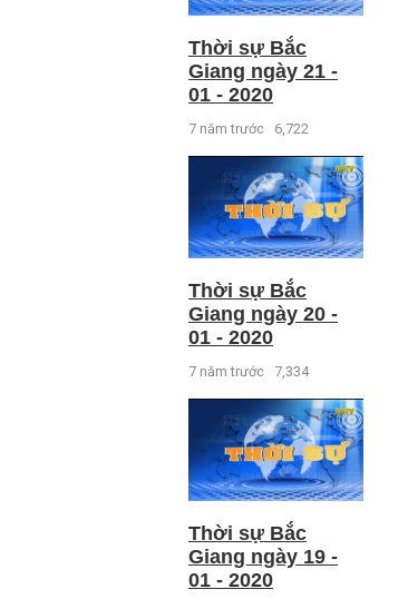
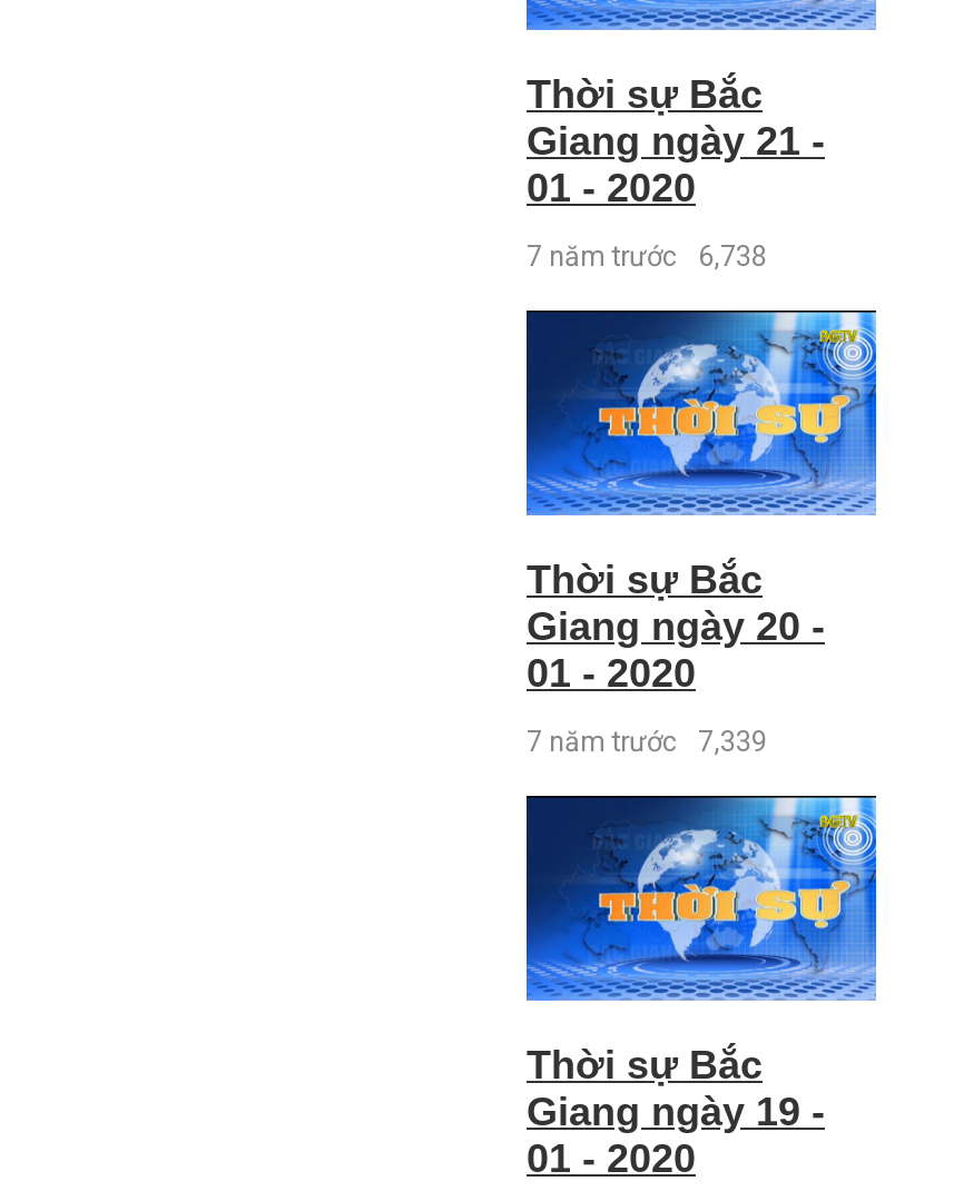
[188,120,309,137] 7 năm trước 6,722 -> [527,240,767,273] 7 năm trước 6,738
[188,363,309,379] 7 năm trước 7,334 -> [527,725,767,758] 7 năm trước 7,339

